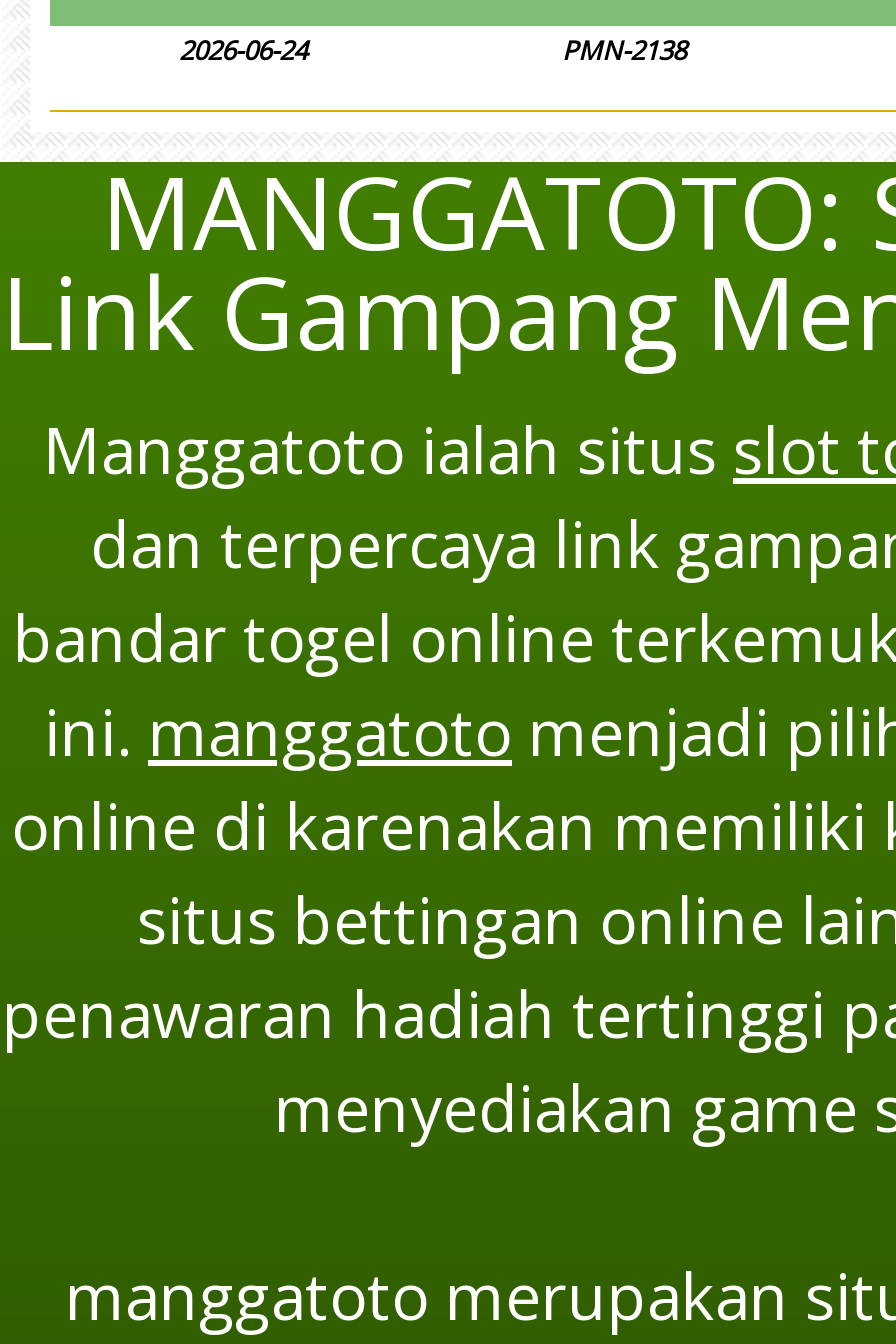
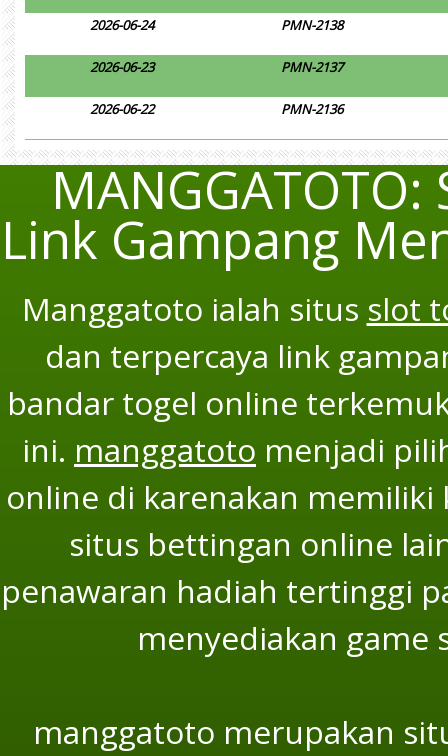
none -> [89,58,343,118] 2026-06-23 | PMN-2137 | 2026-06-22 | PMN-2136

